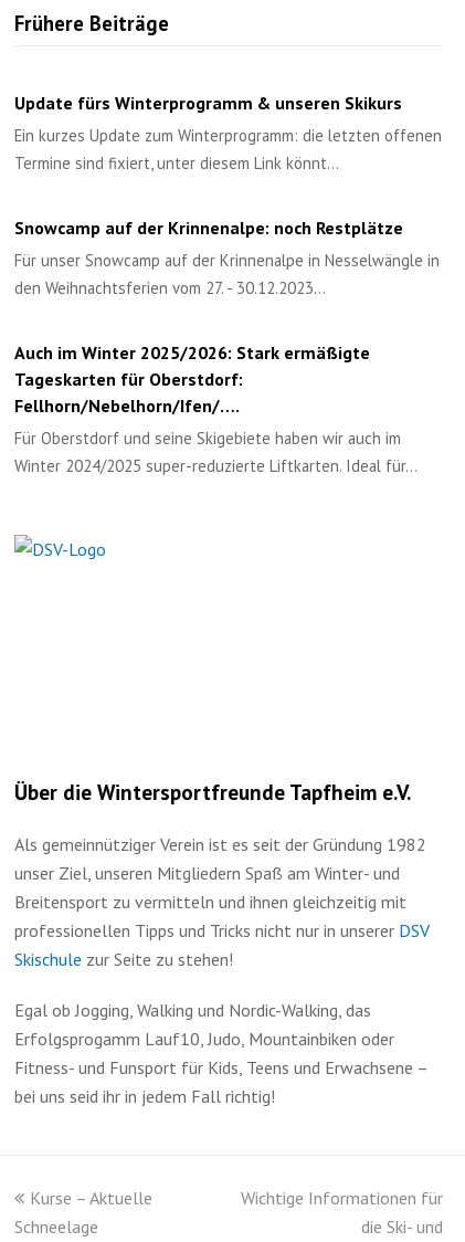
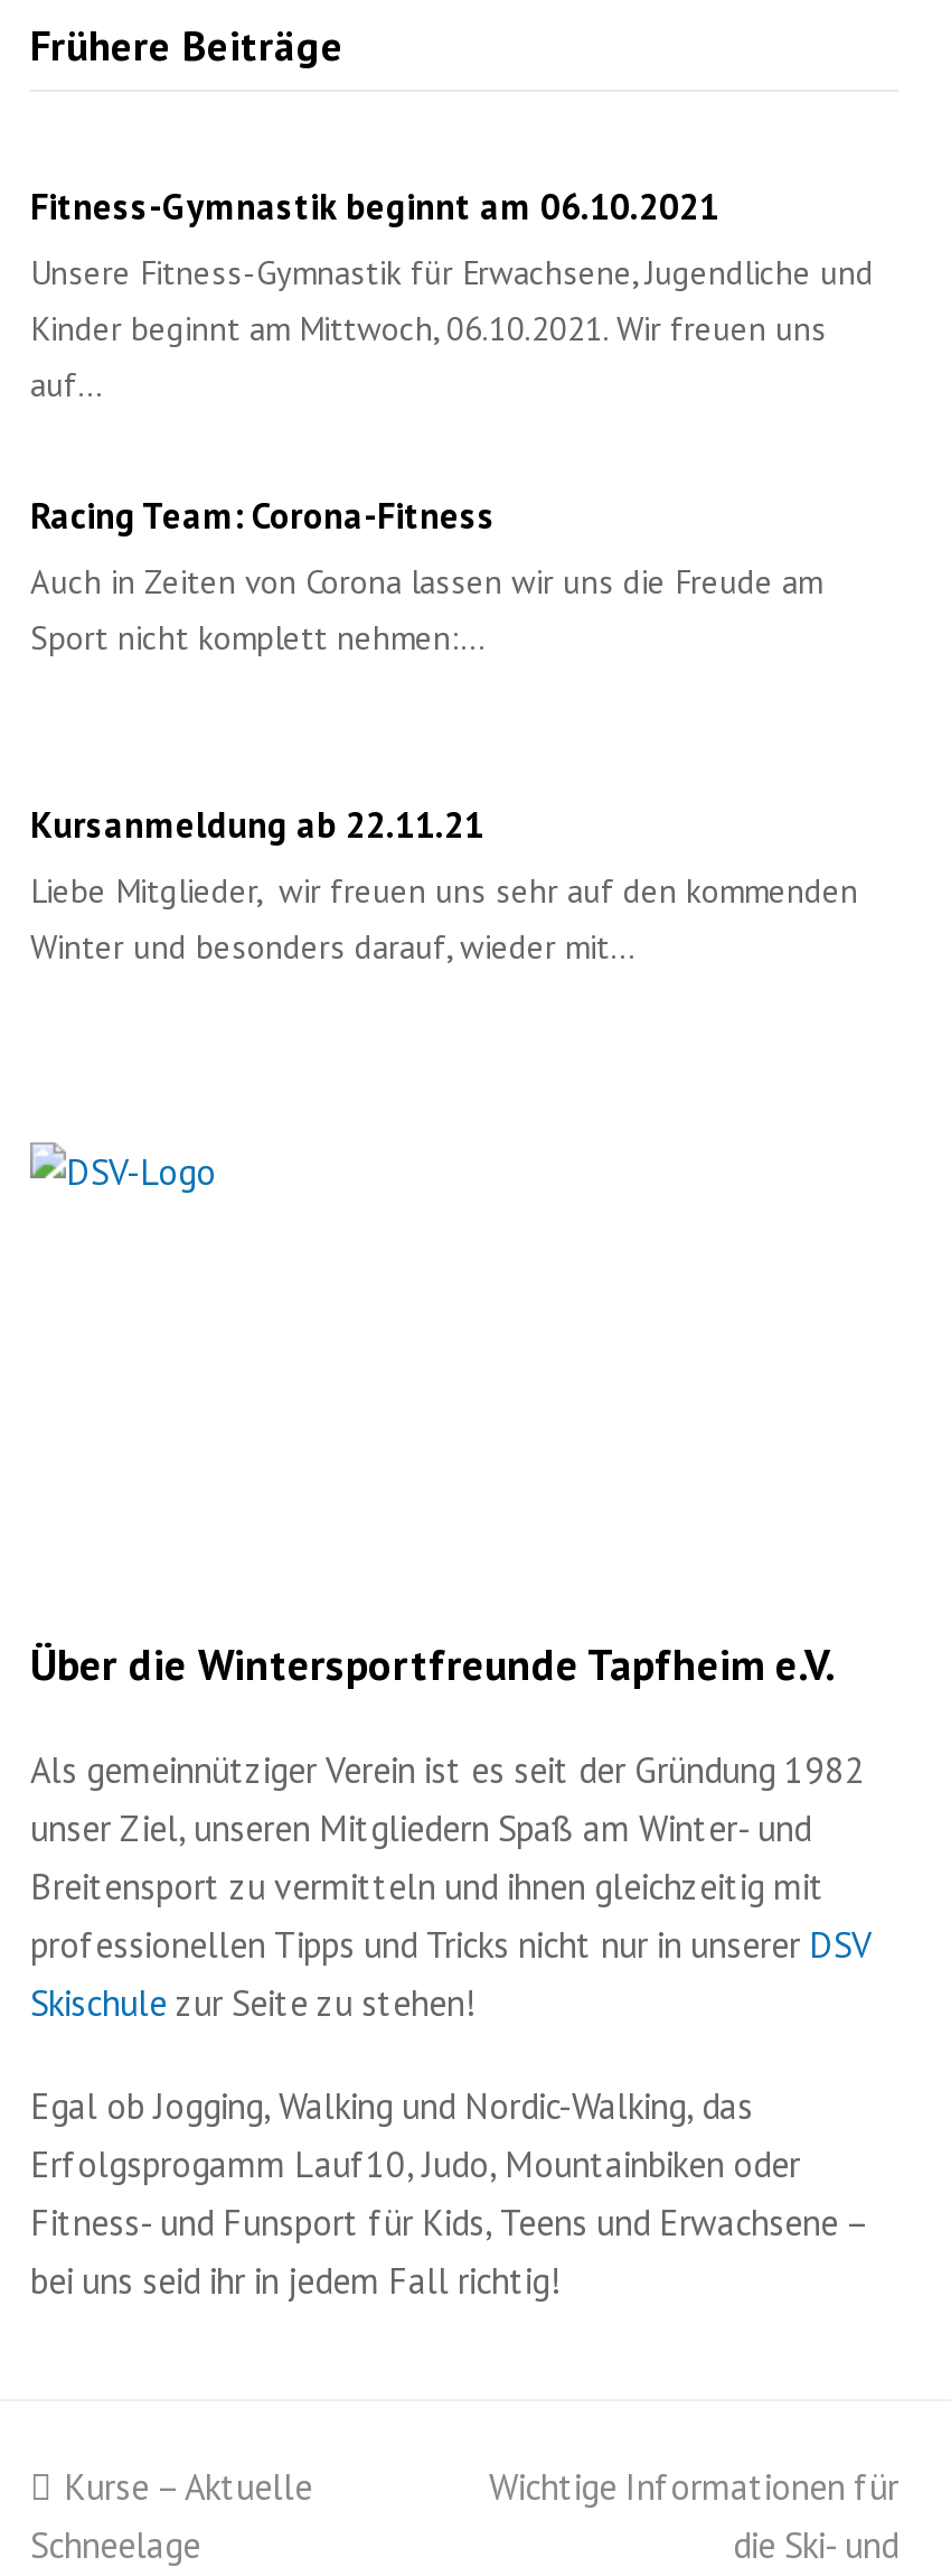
[14,91,402,114] Update fürs Winterprogramm & unseren Skikurs -> [30,183,719,228] Fitness-Gymnastik beginnt am 06.10.2021
[14,125,442,173] Ein kurzes Update zum Winterprogramm: die letzten offenen | Termine sind fixiert, unter diesem Link könnt… -> [30,250,874,405] Unsere Fitness-Gymnastik für Erwachsene, Jugendliche und | Kinder beginnt am Mittwoch, 06.10.2021. Wir freuen uns | auf…
[14,216,403,238] Snowcamp auf der Krinnenalpe: noch Restplätze -> [30,492,496,537] Racing Team: Corona-Fitness
[14,250,440,298] Für unser Snowcamp auf der Krinnenalpe in Nesselwängle in | den Weihnachtsferien vom 27. - 30.12.2023… -> [30,560,822,658] Auch in Zeiten von Corona lassen wir uns die Freude am | Sport nicht komplett nehmen:…
[14,341,370,416] Auch im Winter 2025/2026: Stark ermäßigte | Tageskarten für Oberstdorf: | Fellhorn/Nebelhorn/Ifen/…. -> [30,801,484,846] Kursanmeldung ab 22.11.21
[14,427,418,476] Für Oberstdorf und seine Skigebiete haben wir auch im | Winter 2024/2025 super-reduzierte Liftkarten. Ideal für… -> [30,869,858,967] Liebe Mitglieder, wir freuen uns sehr auf den kommenden | Winter und besonders darauf, wieder mit…

